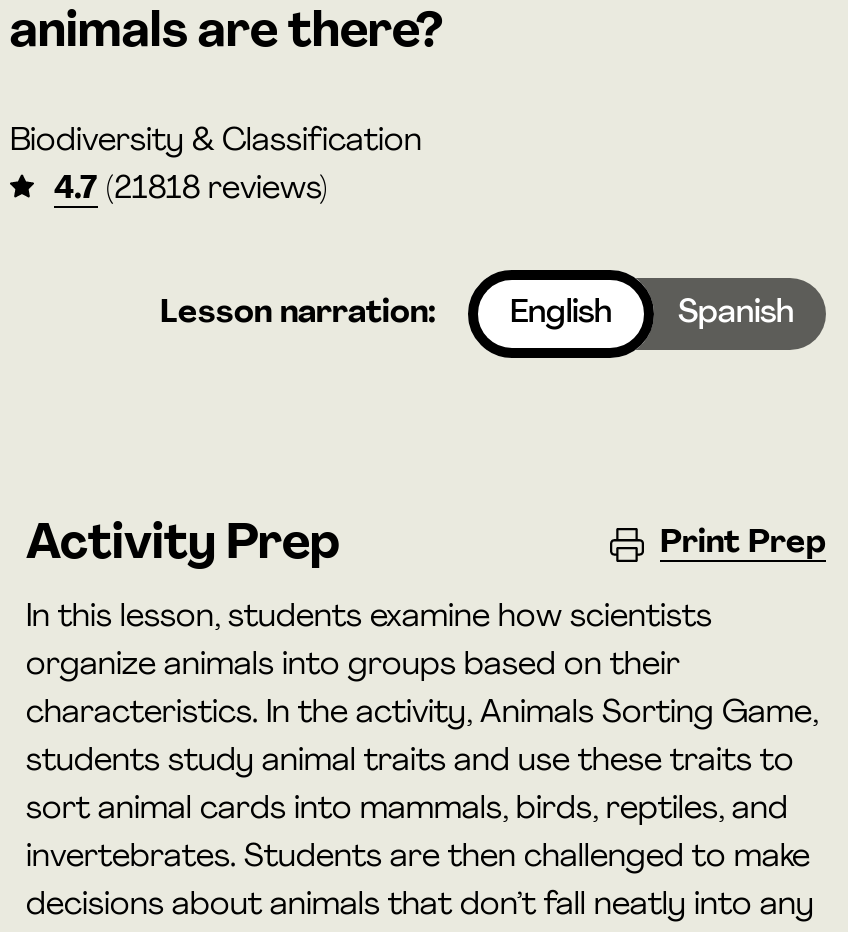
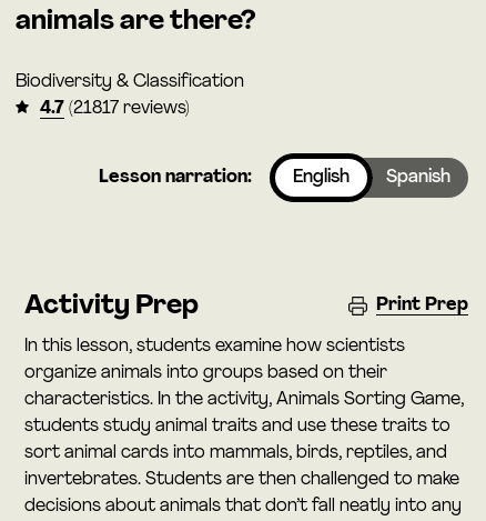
[54,174,328,206] 4.7 (21818 reviews) -> [40,100,190,118] 4.7 (21817 reviews)

